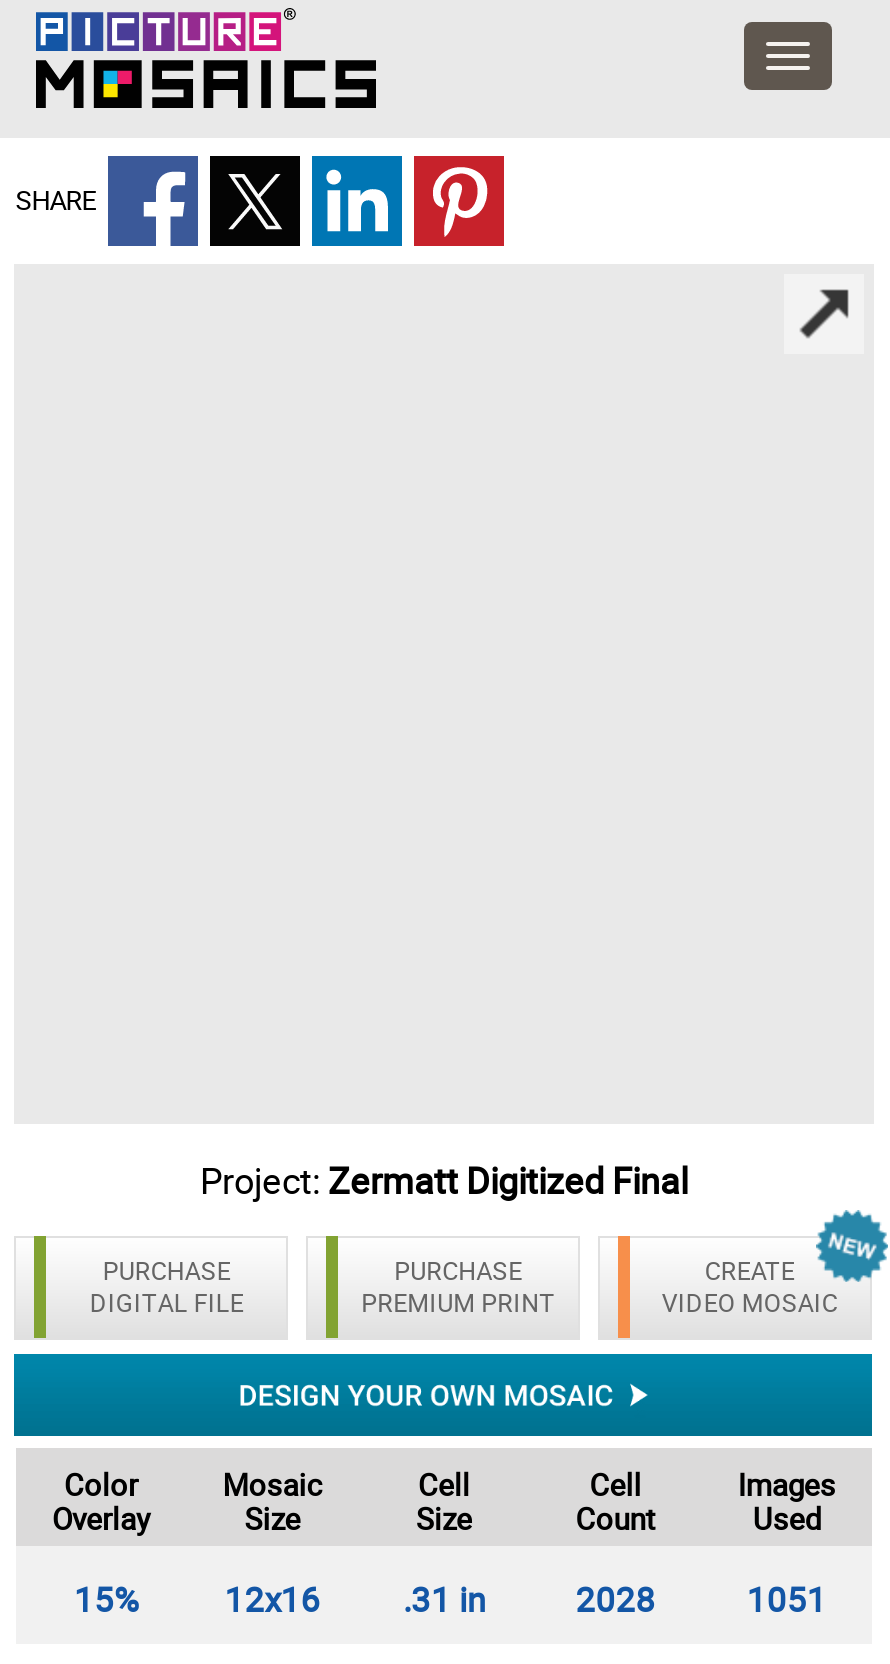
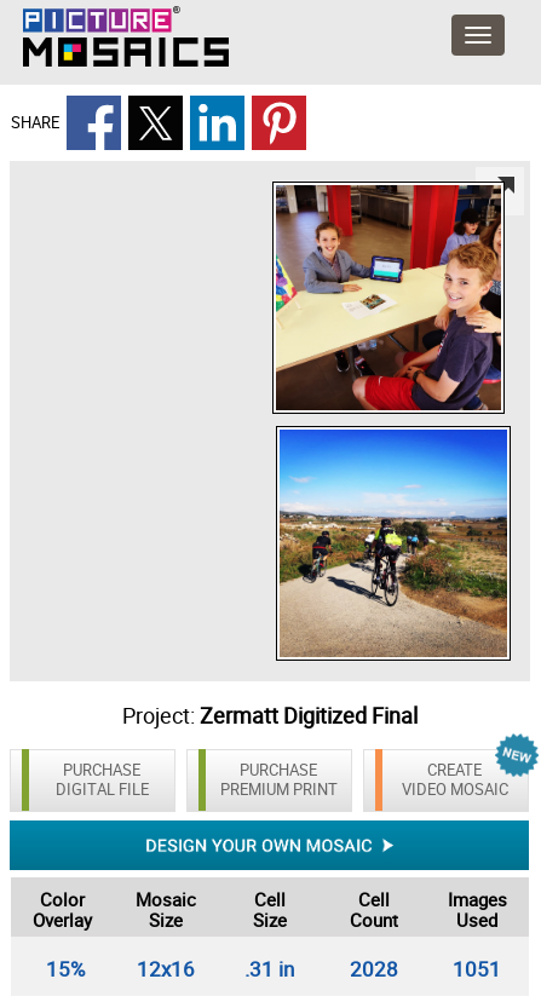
none -> [271,180,506,415] [image]
none -> [275,425,512,662] [image]

